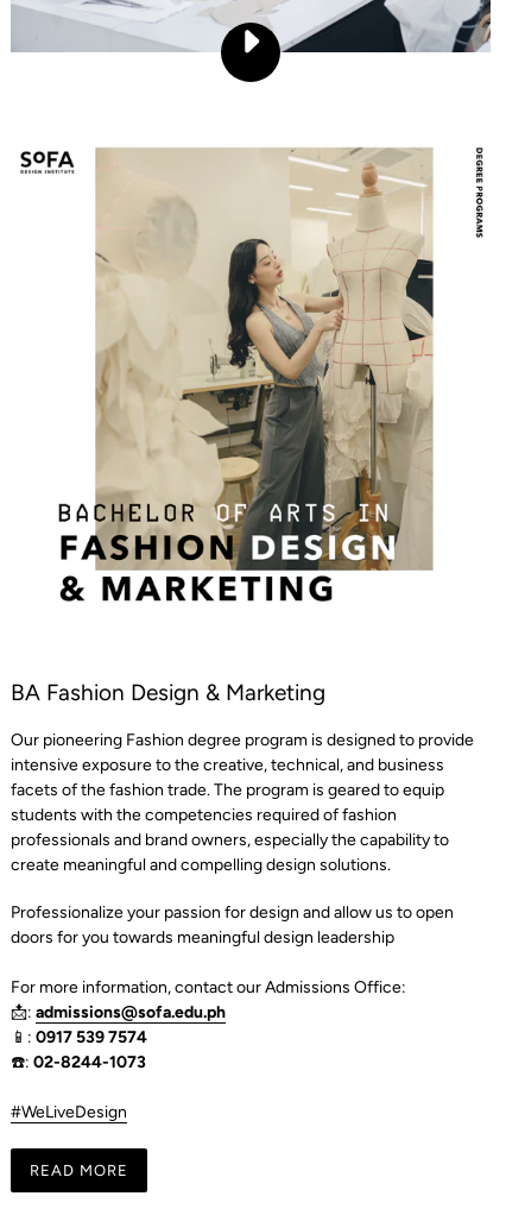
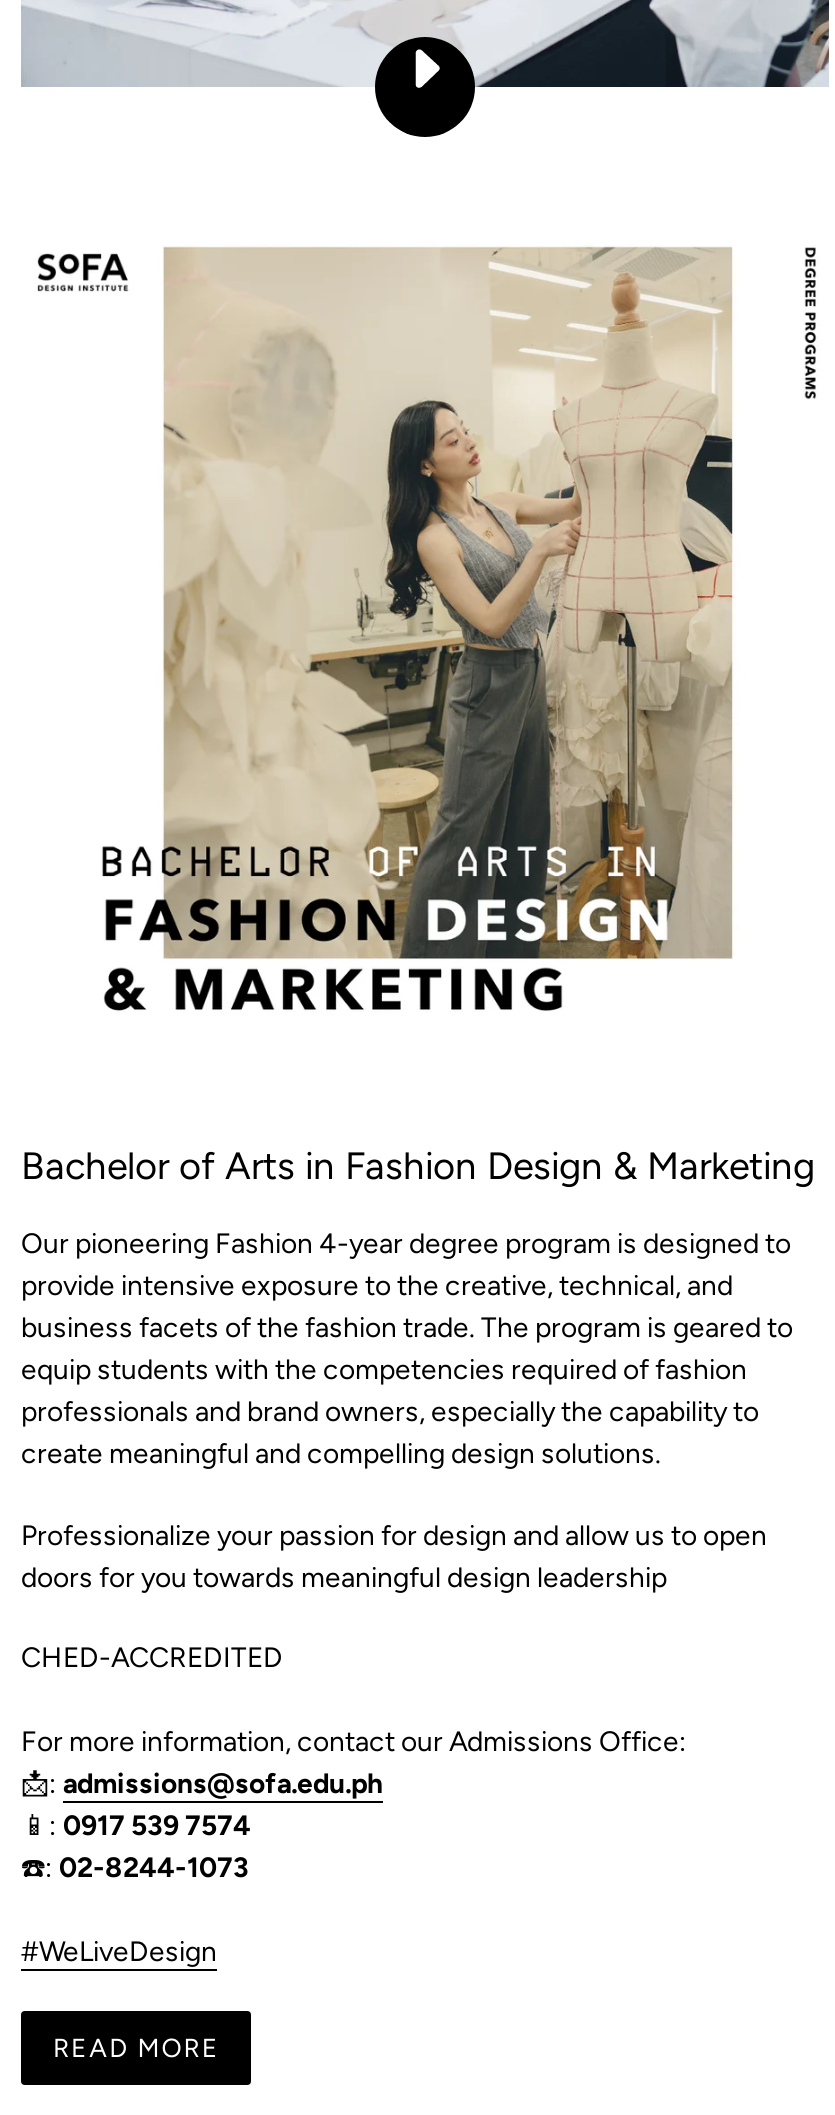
[11,679,325,707] BA Fashion Design & Marketing -> [21,1143,815,1189] Bachelor of Arts in Fashion Design & Marketing
[11,730,474,824] Our pioneering Fashion degree program is designed to provide | intensive exposure to the creative, technical, and business | facets of the fashion trade. The program is geared to equip | students with the competencies required of fashion -> [21,1228,793,1386] Our pioneering Fashion 4-year degree program is designed to | provide intensive exposure to the creative, technical, and | business facets of the fashion trade. The program is geared to | equip students with the competencies required of fashion
none -> [21,1641,283,1673] CHED-ACCREDITED

